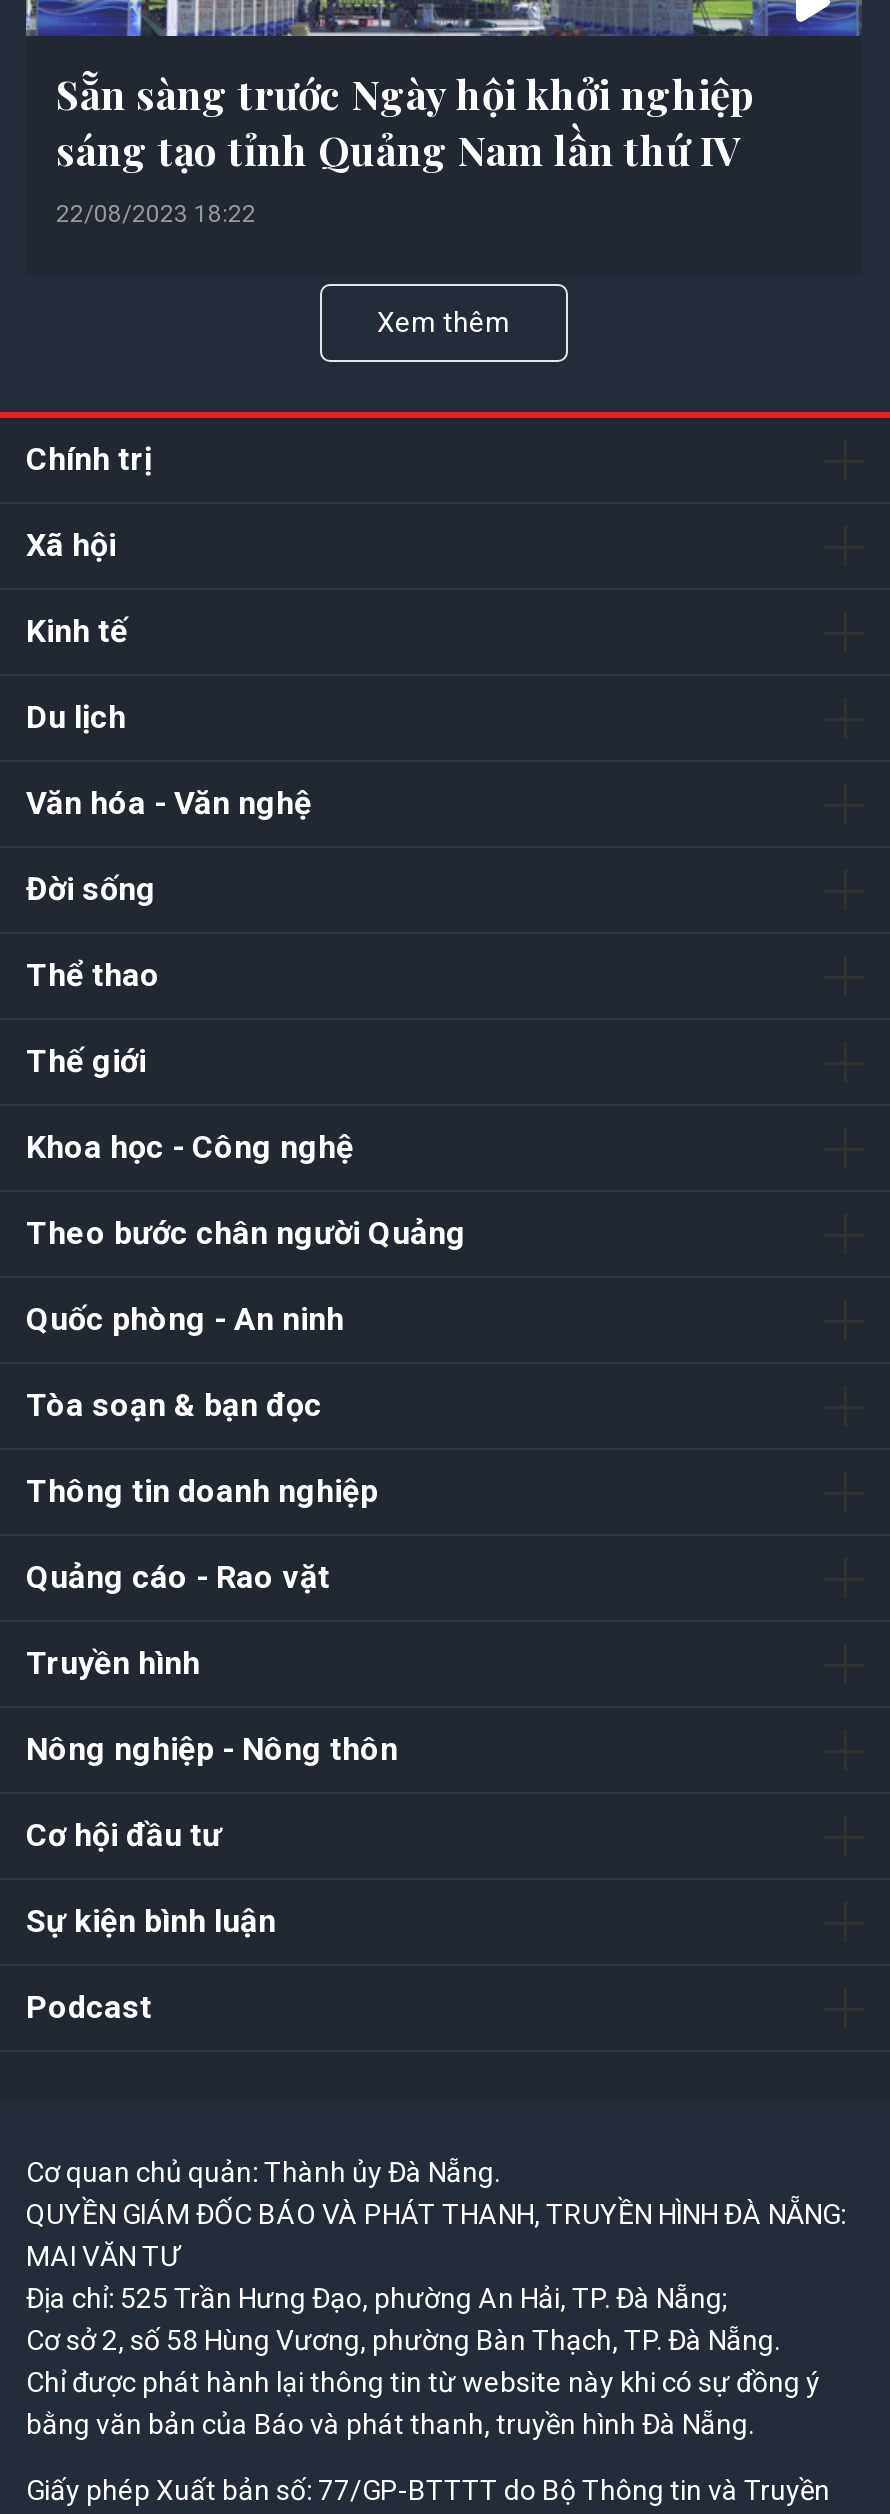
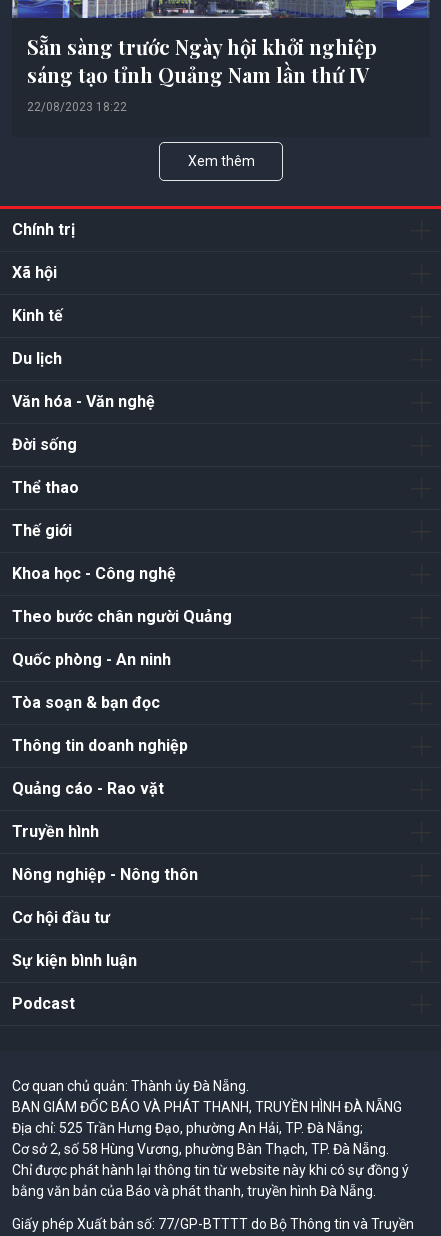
[26,2198,846,2272] QUYỀN GIÁM ĐỐC BÁO VÀ PHÁT THANH, TRUYỀN HÌNH ĐÀ NẴNG: | MAI VĂN TƯ -> [12,1099,402,1115] BAN GIÁM ĐỐC BÁO VÀ PHÁT THANH, TRUYỀN HÌNH ĐÀ NẴNG

